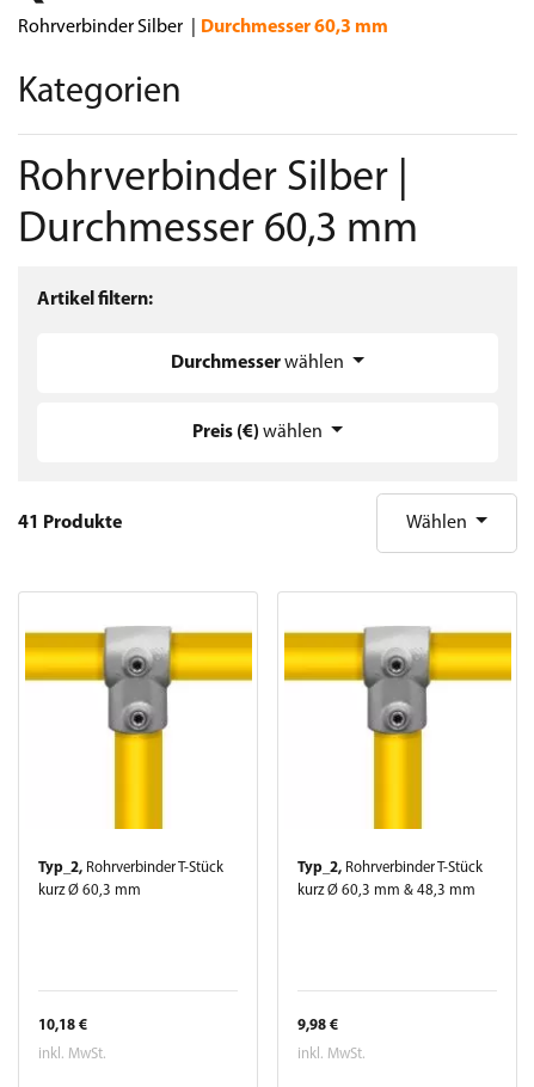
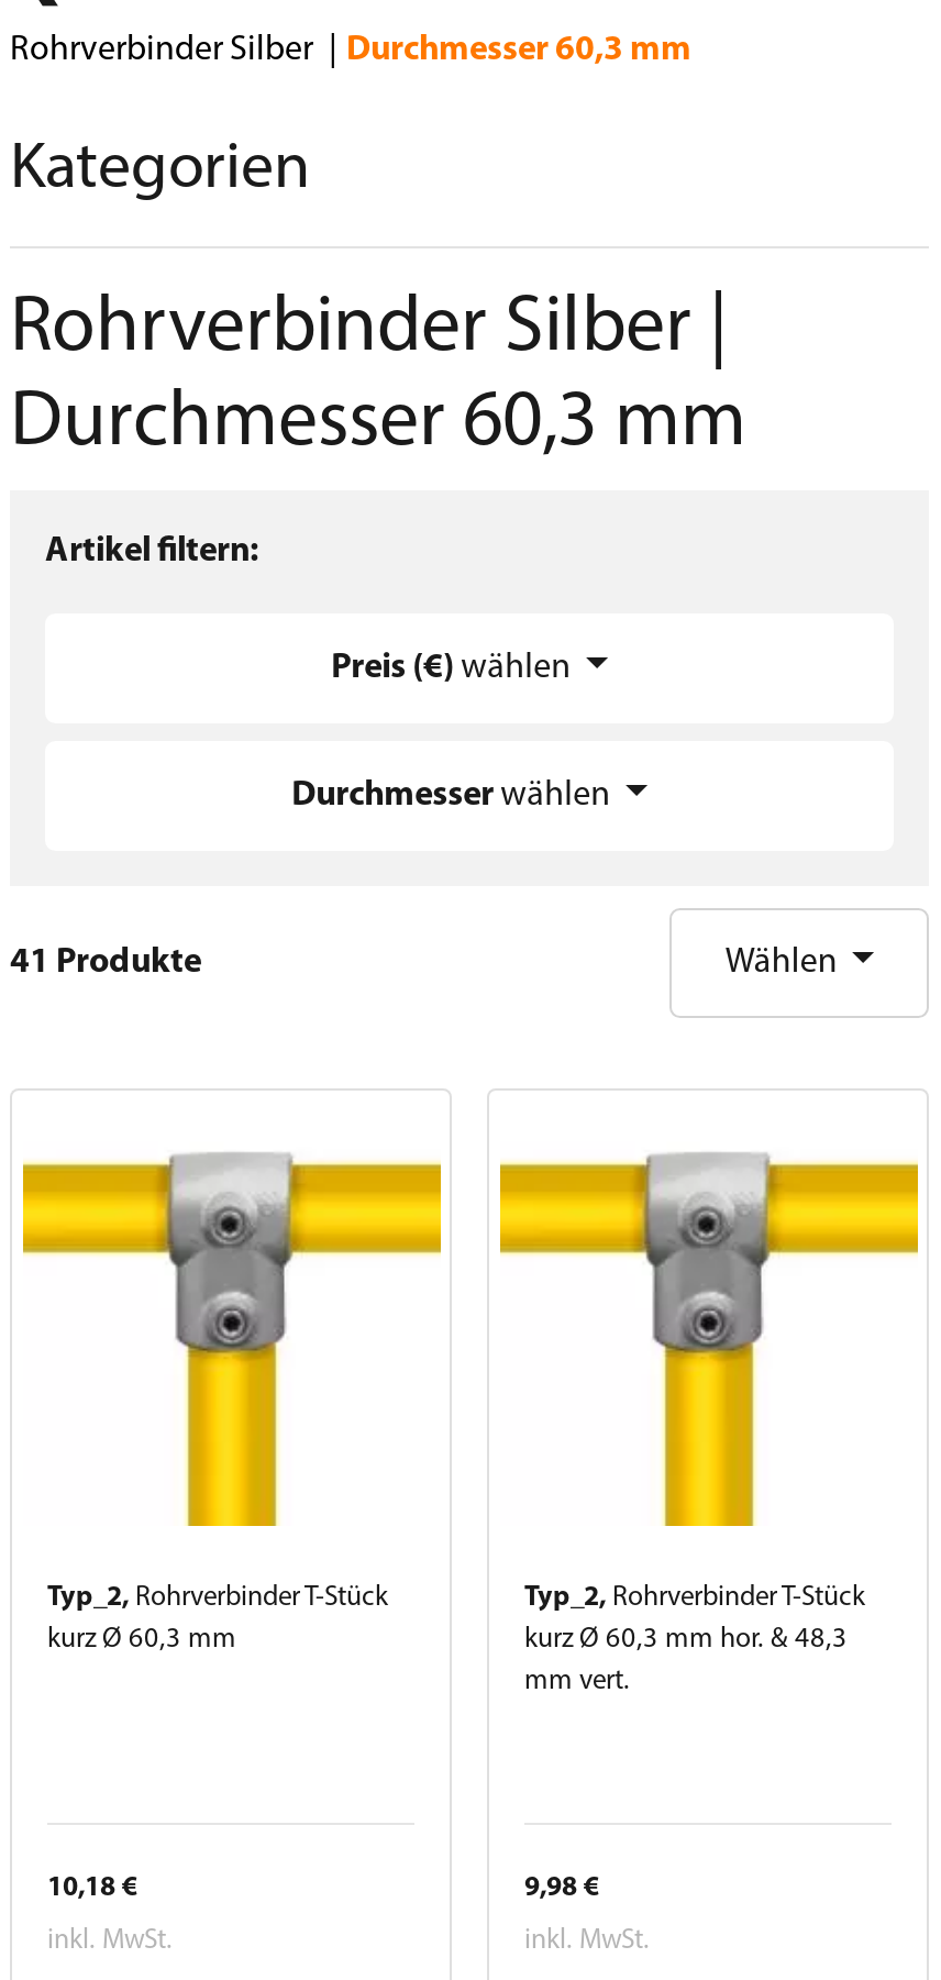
moved [171,354,348,373] -> [292,778,617,814]: Durchmesser wählen
moved [193,423,326,442] -> [331,651,578,686]: Preis (€) wählen
[297,883,475,898] kurz Ø 60,3 mm & 48,3 mm -> [524,1625,848,1695] kurz Ø 60,3 mm hor. & 48,3 | mm vert.

